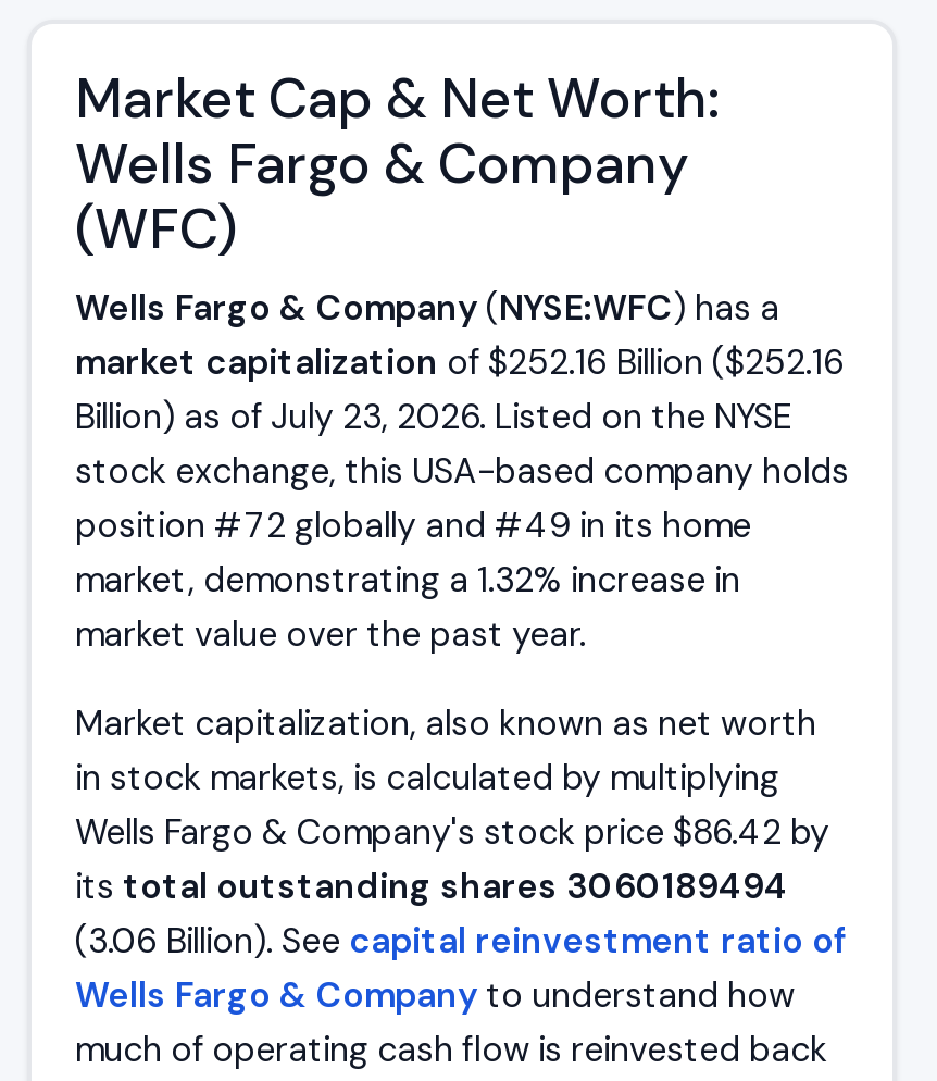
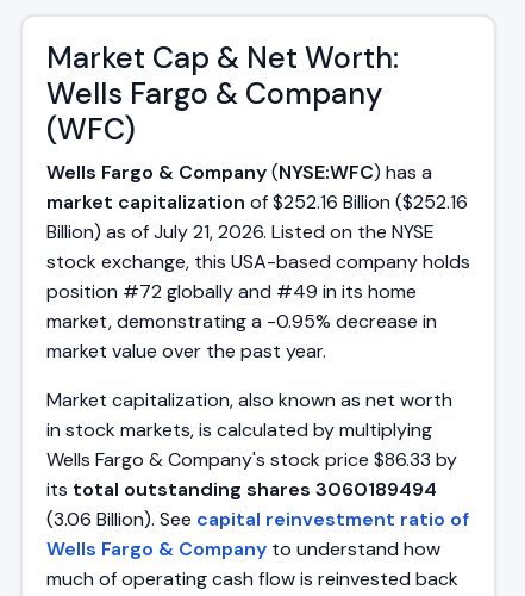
[75,395,792,440] Billion) as of July 23, 2026. Listed on the NYSE -> [46,220,435,245] Billion) as of July 21, 2026. Listed on the NYSE
[75,558,740,603] market, demonstrating a 1.32% increase in -> [46,309,437,334] market, demonstrating a -0.95% decrease in
[75,810,829,856] Wells Fargo & Company's stock price $86.42 by -> [46,447,457,473] Wells Fargo & Company's stock price $86.33 by

